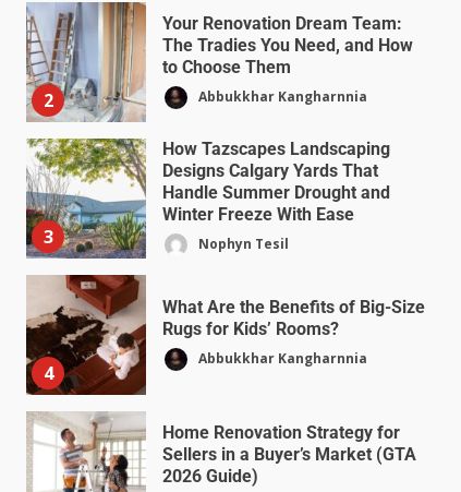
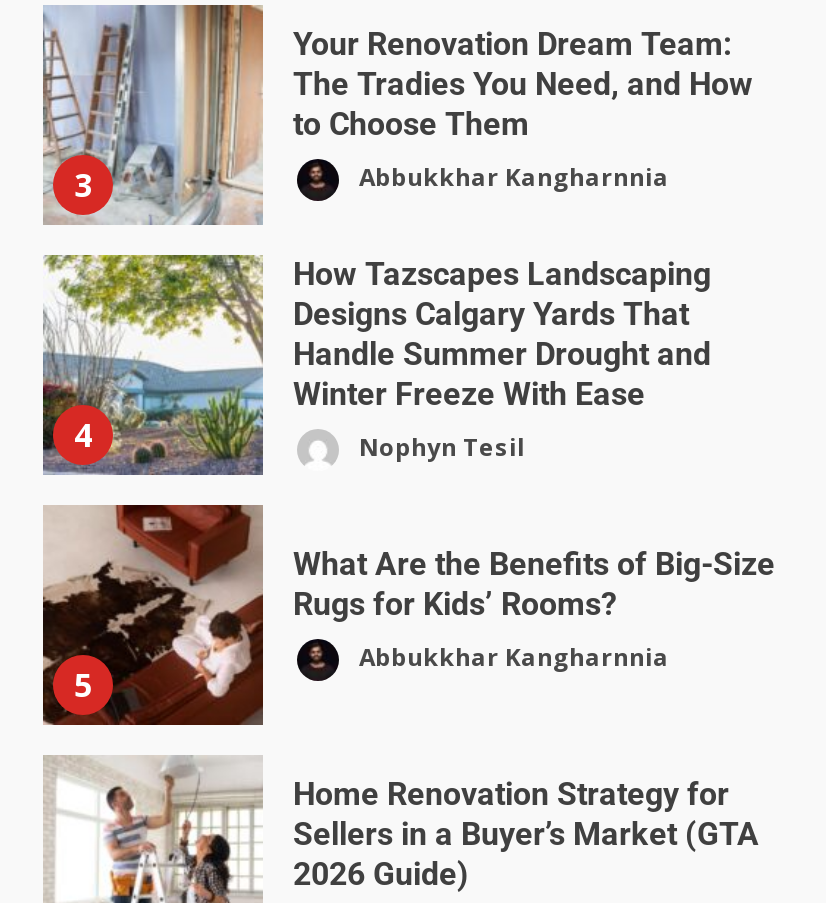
[43,89,53,113] 2 -> [74,163,92,207] 3
[43,225,53,249] 3 -> [74,413,92,457] 4
[43,361,53,385] 4 -> [74,663,92,707] 5

